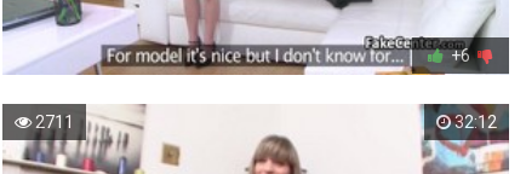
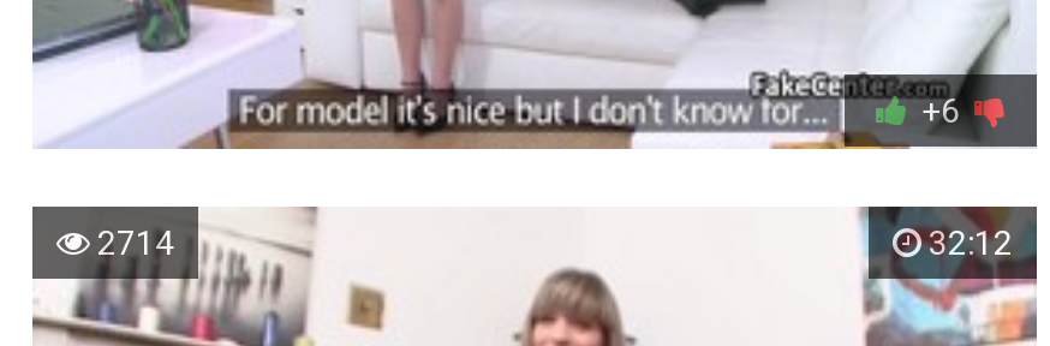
[32,113,74,132] 2711 -> [90,224,174,263] 2714

